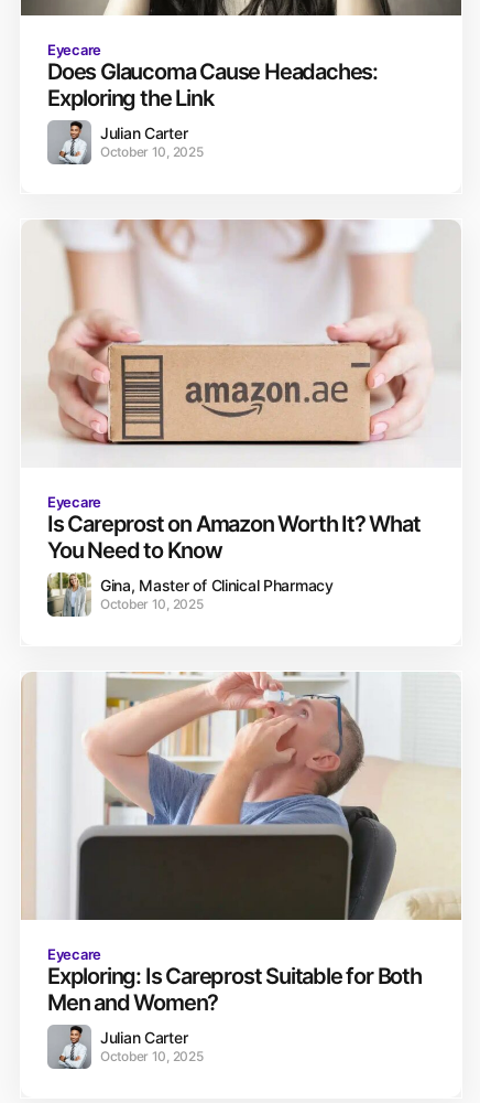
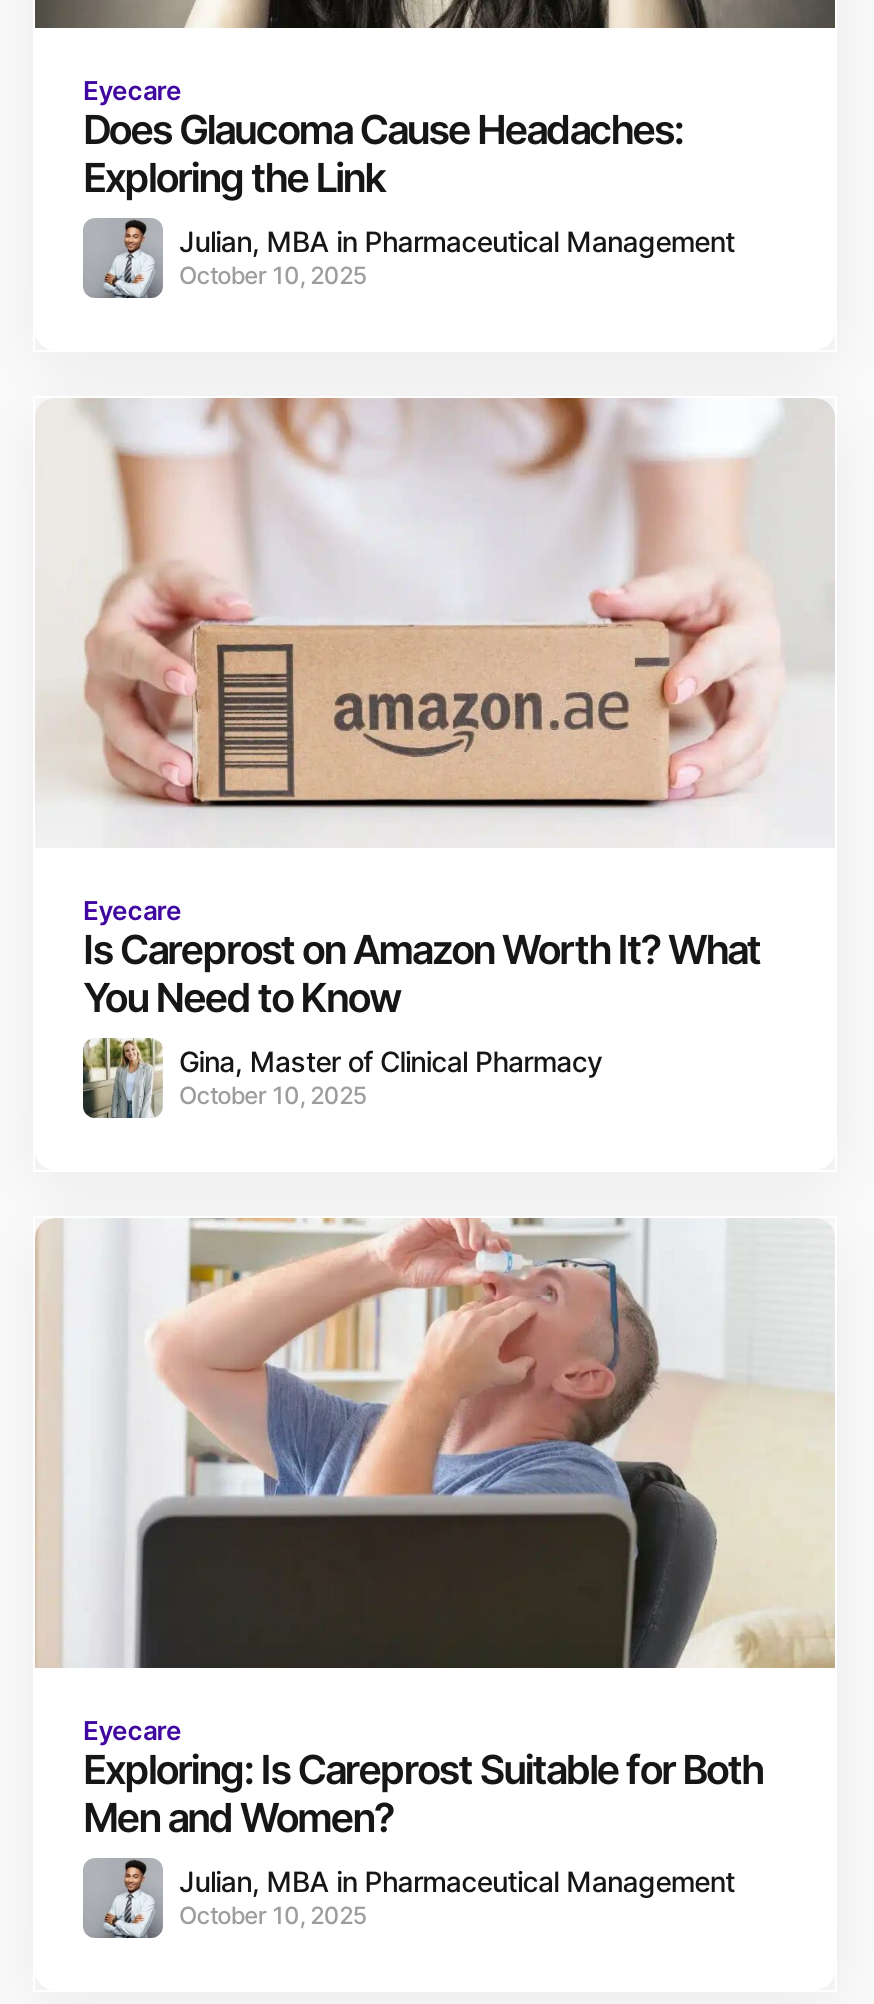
[100,124,188,143] Julian Carter -> [179,225,735,259] Julian, MBA in Pharmaceutical Management
[100,1028,188,1047] Julian Carter -> [179,1865,735,1899] Julian, MBA in Pharmaceutical Management

